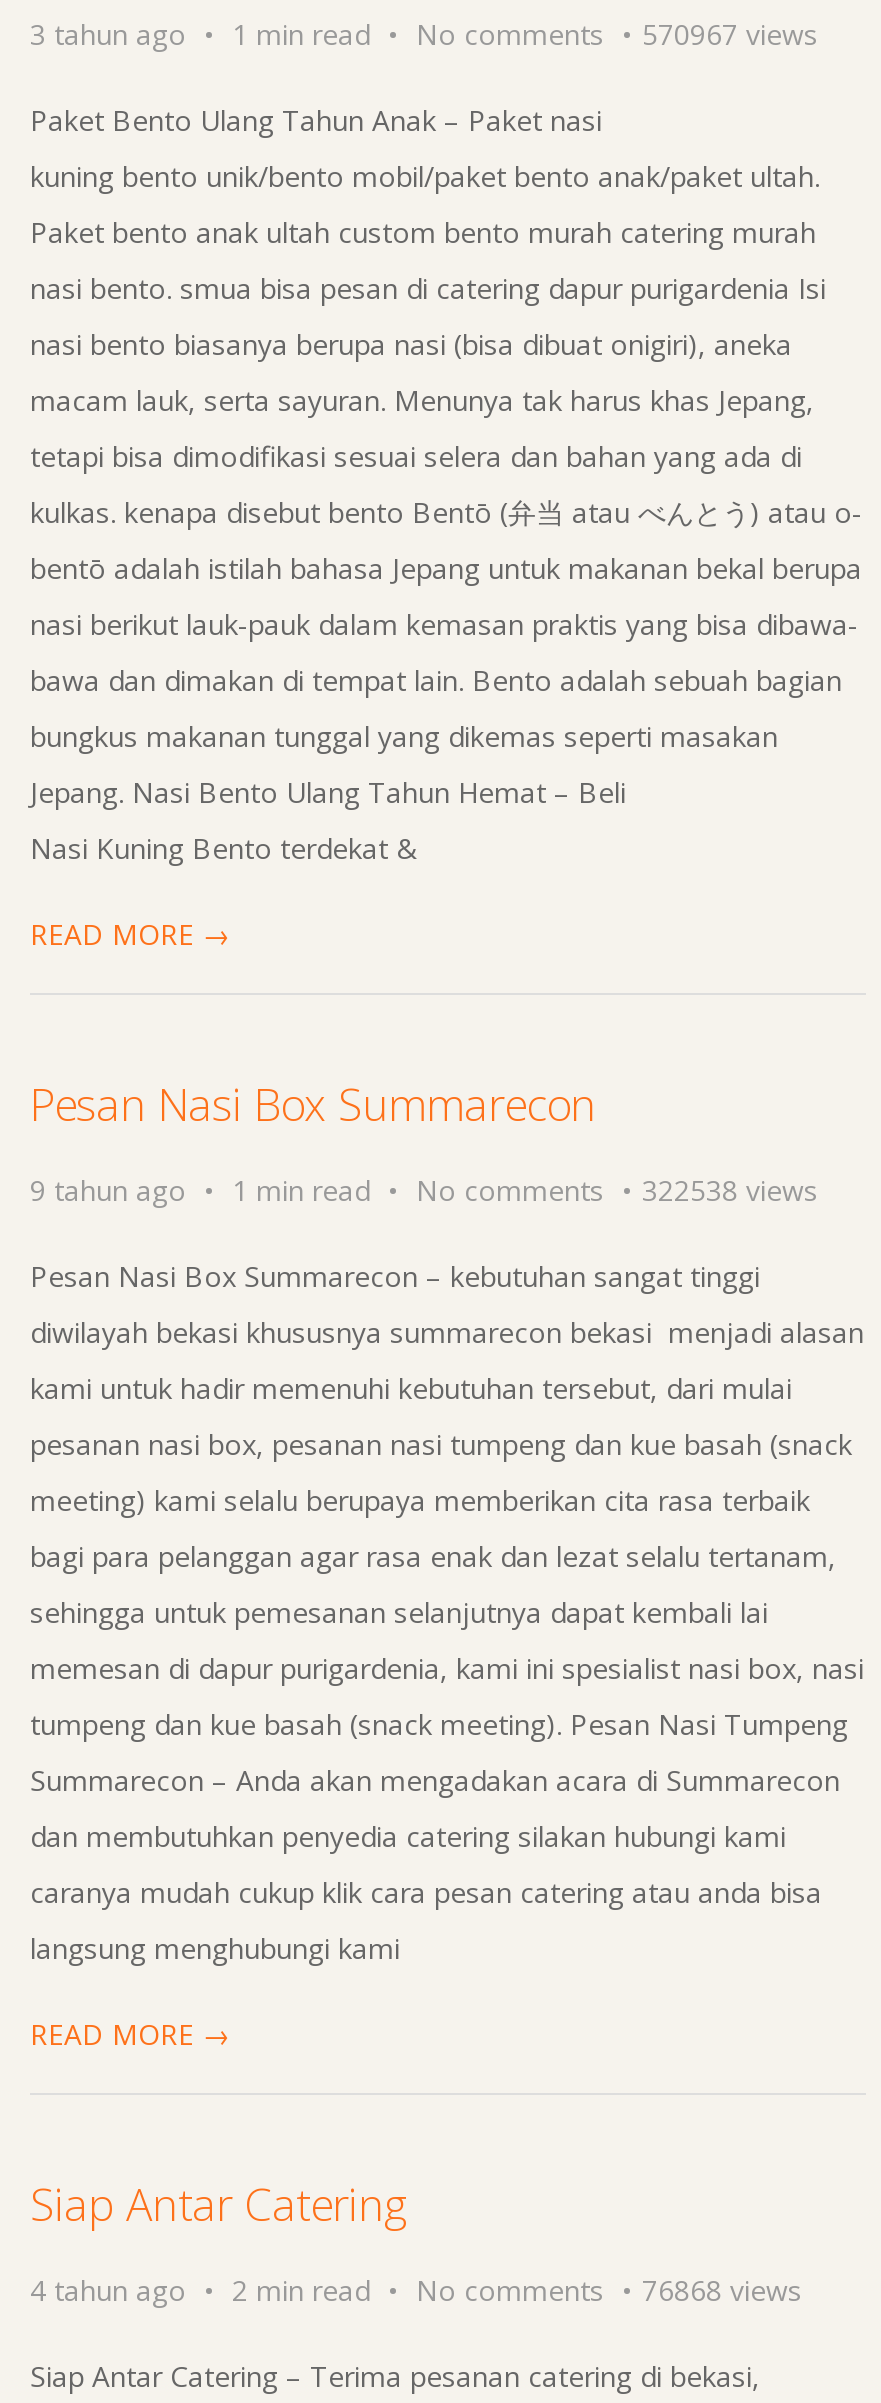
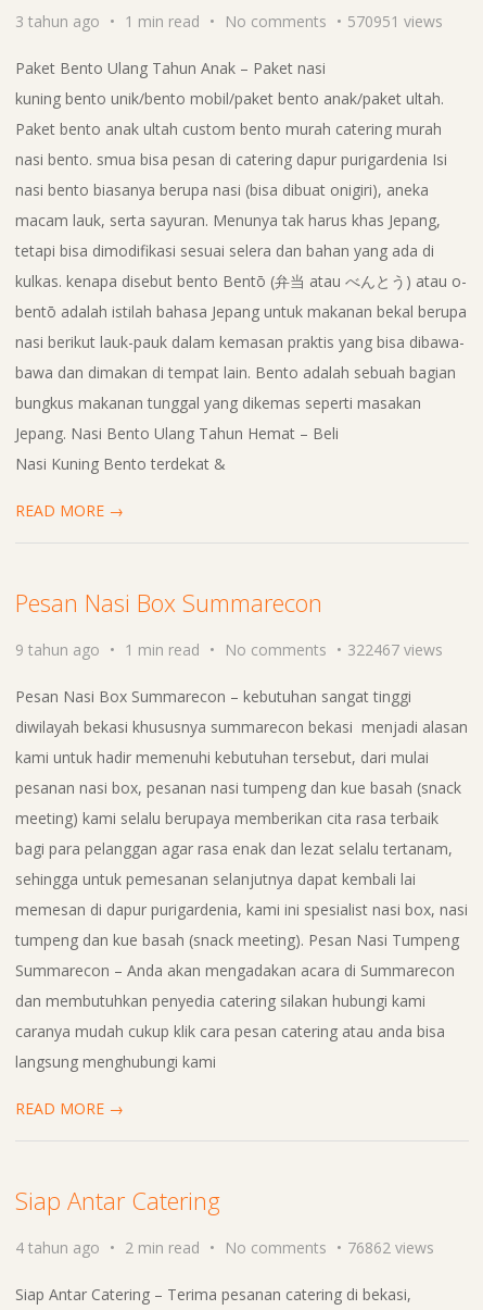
[30,14,818,52] 3 tahun ago 1 min read No comments 570967 views -> [15,10,443,31] 3 tahun ago 1 min read No comments 570951 views
[30,1170,818,1208] 9 tahun ago 1 min read No comments 322538 views -> [15,639,443,659] 9 tahun ago 1 min read No comments 322467 views
[30,2270,802,2308] 4 tahun ago 2 min read No comments 76868 views -> [15,1237,434,1257] 4 tahun ago 2 min read No comments 76862 views

